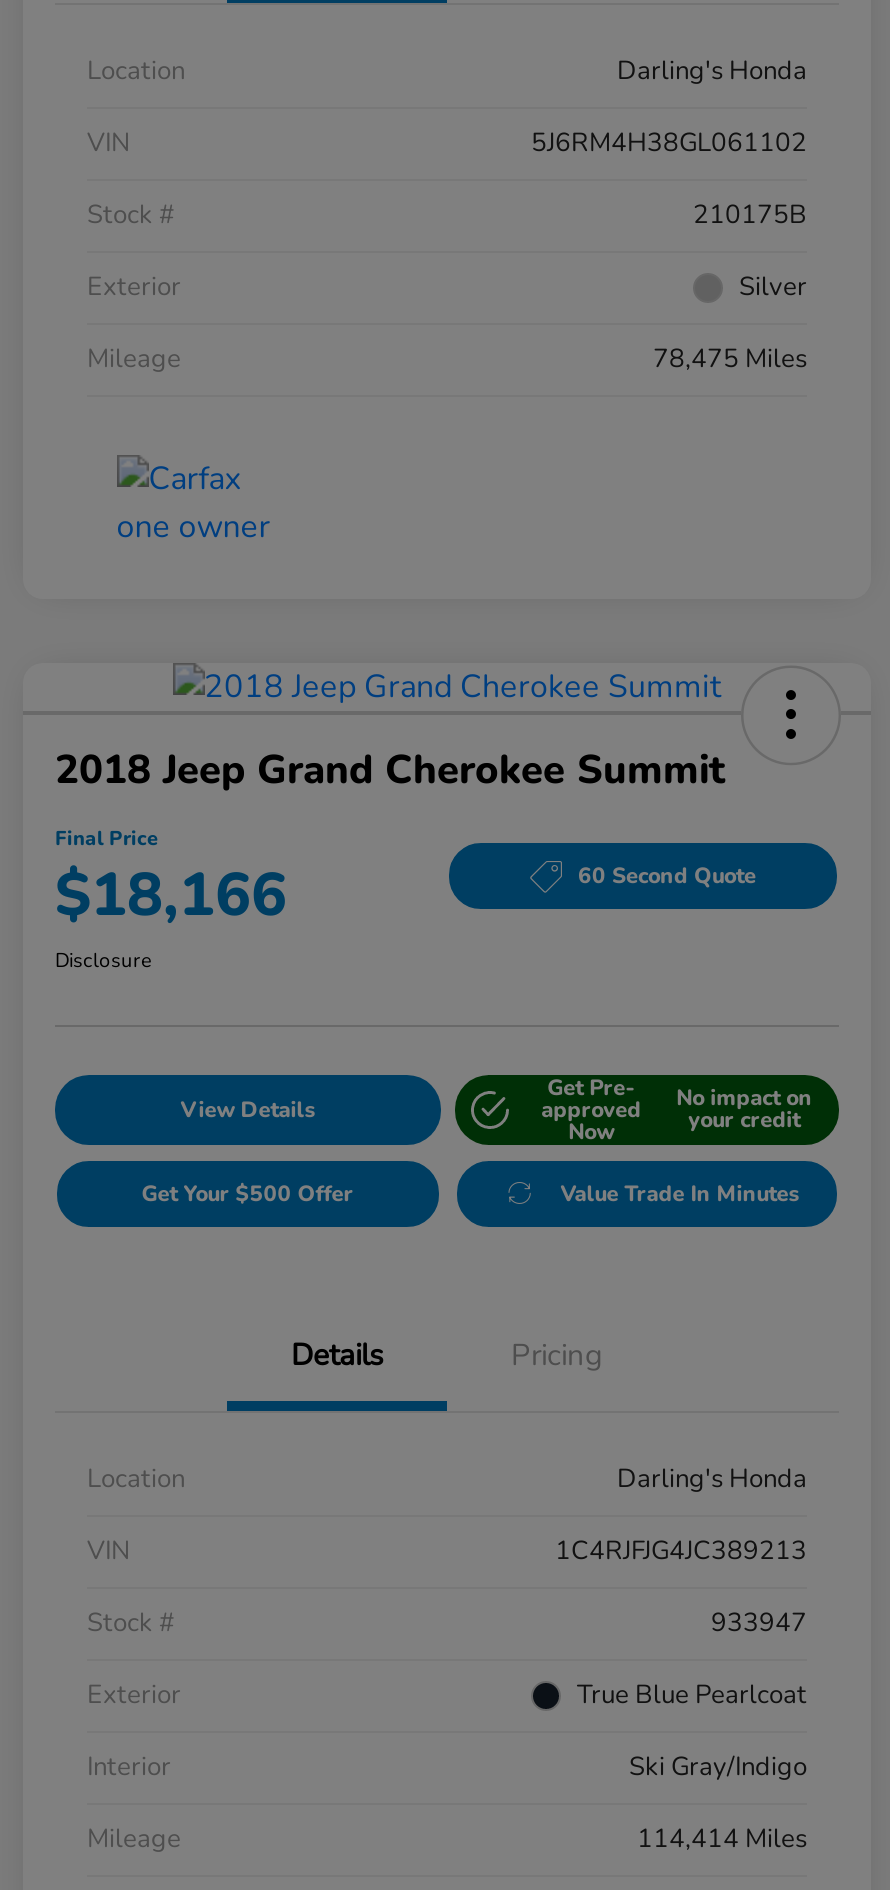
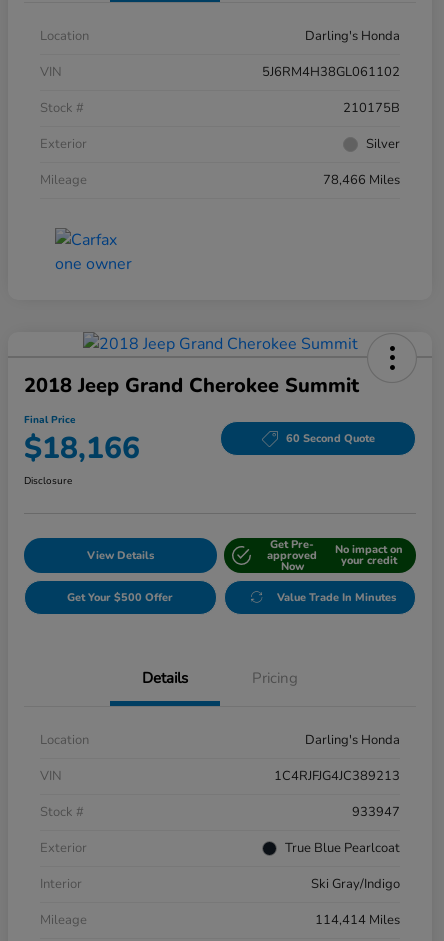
[653,341,807,377] 78,475 Miles -> [323,171,400,189] 78,466 Miles

